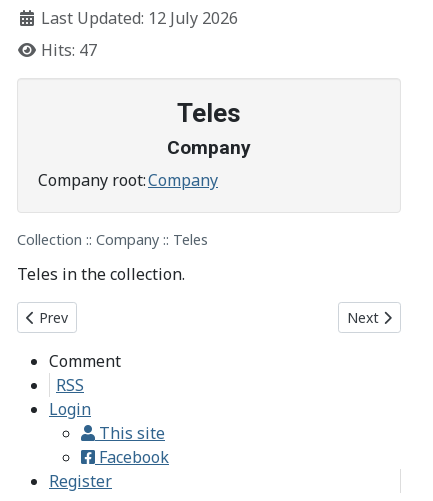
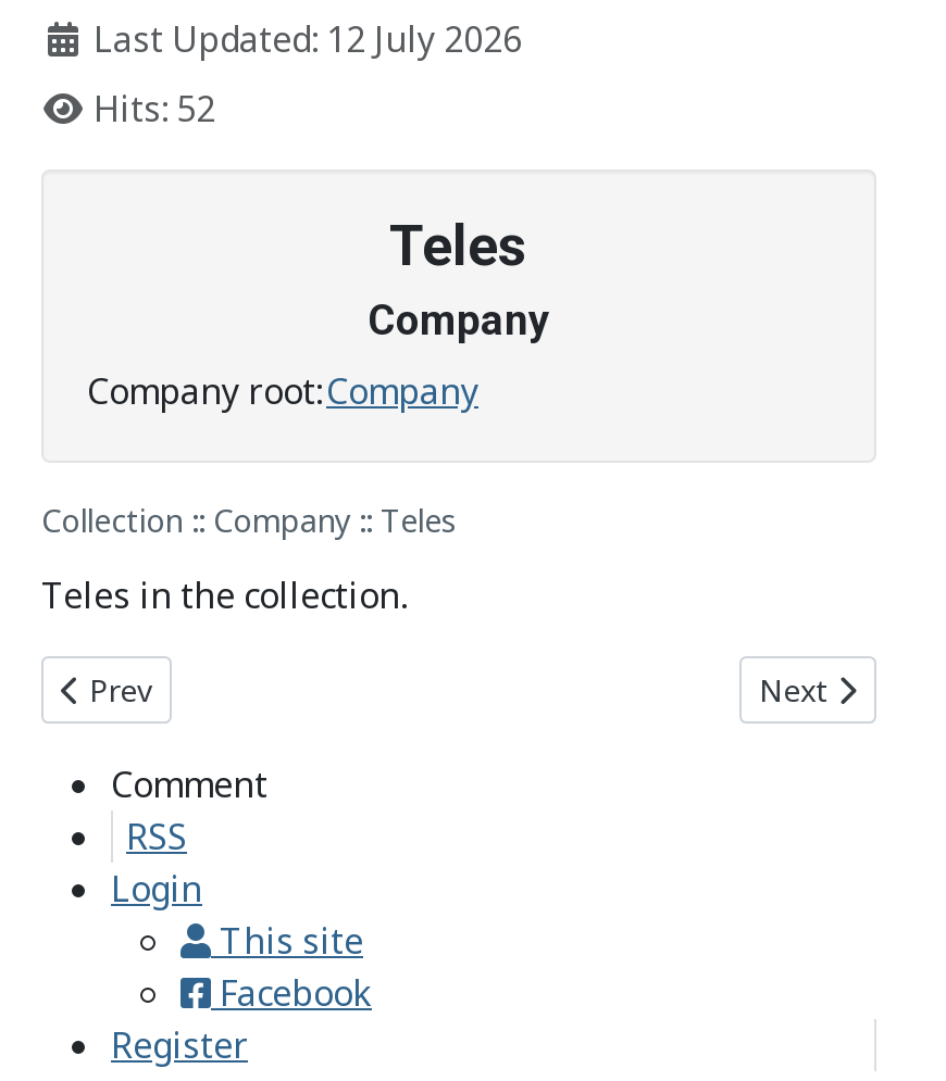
[41,38,97,60] Hits: 47 -> [94,84,215,131] Hits: 52

